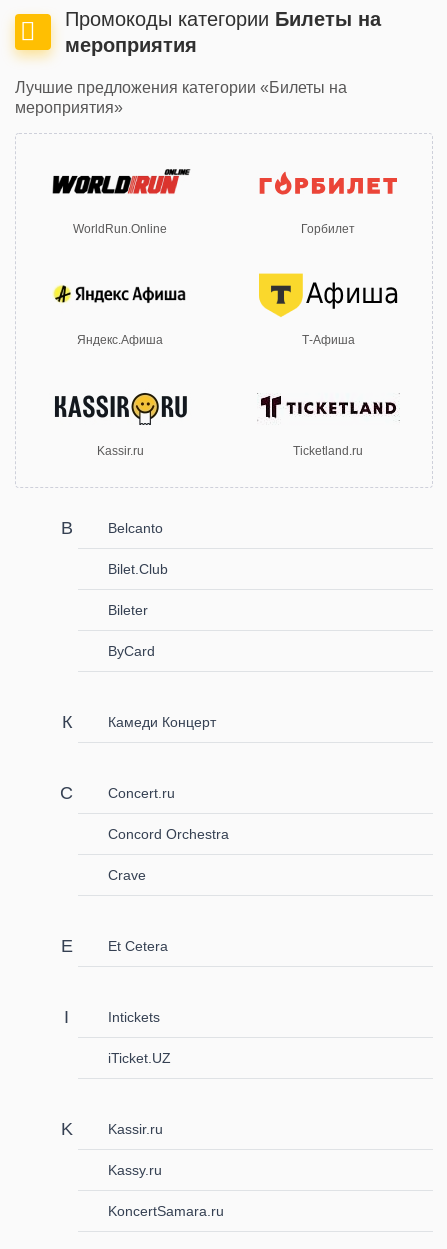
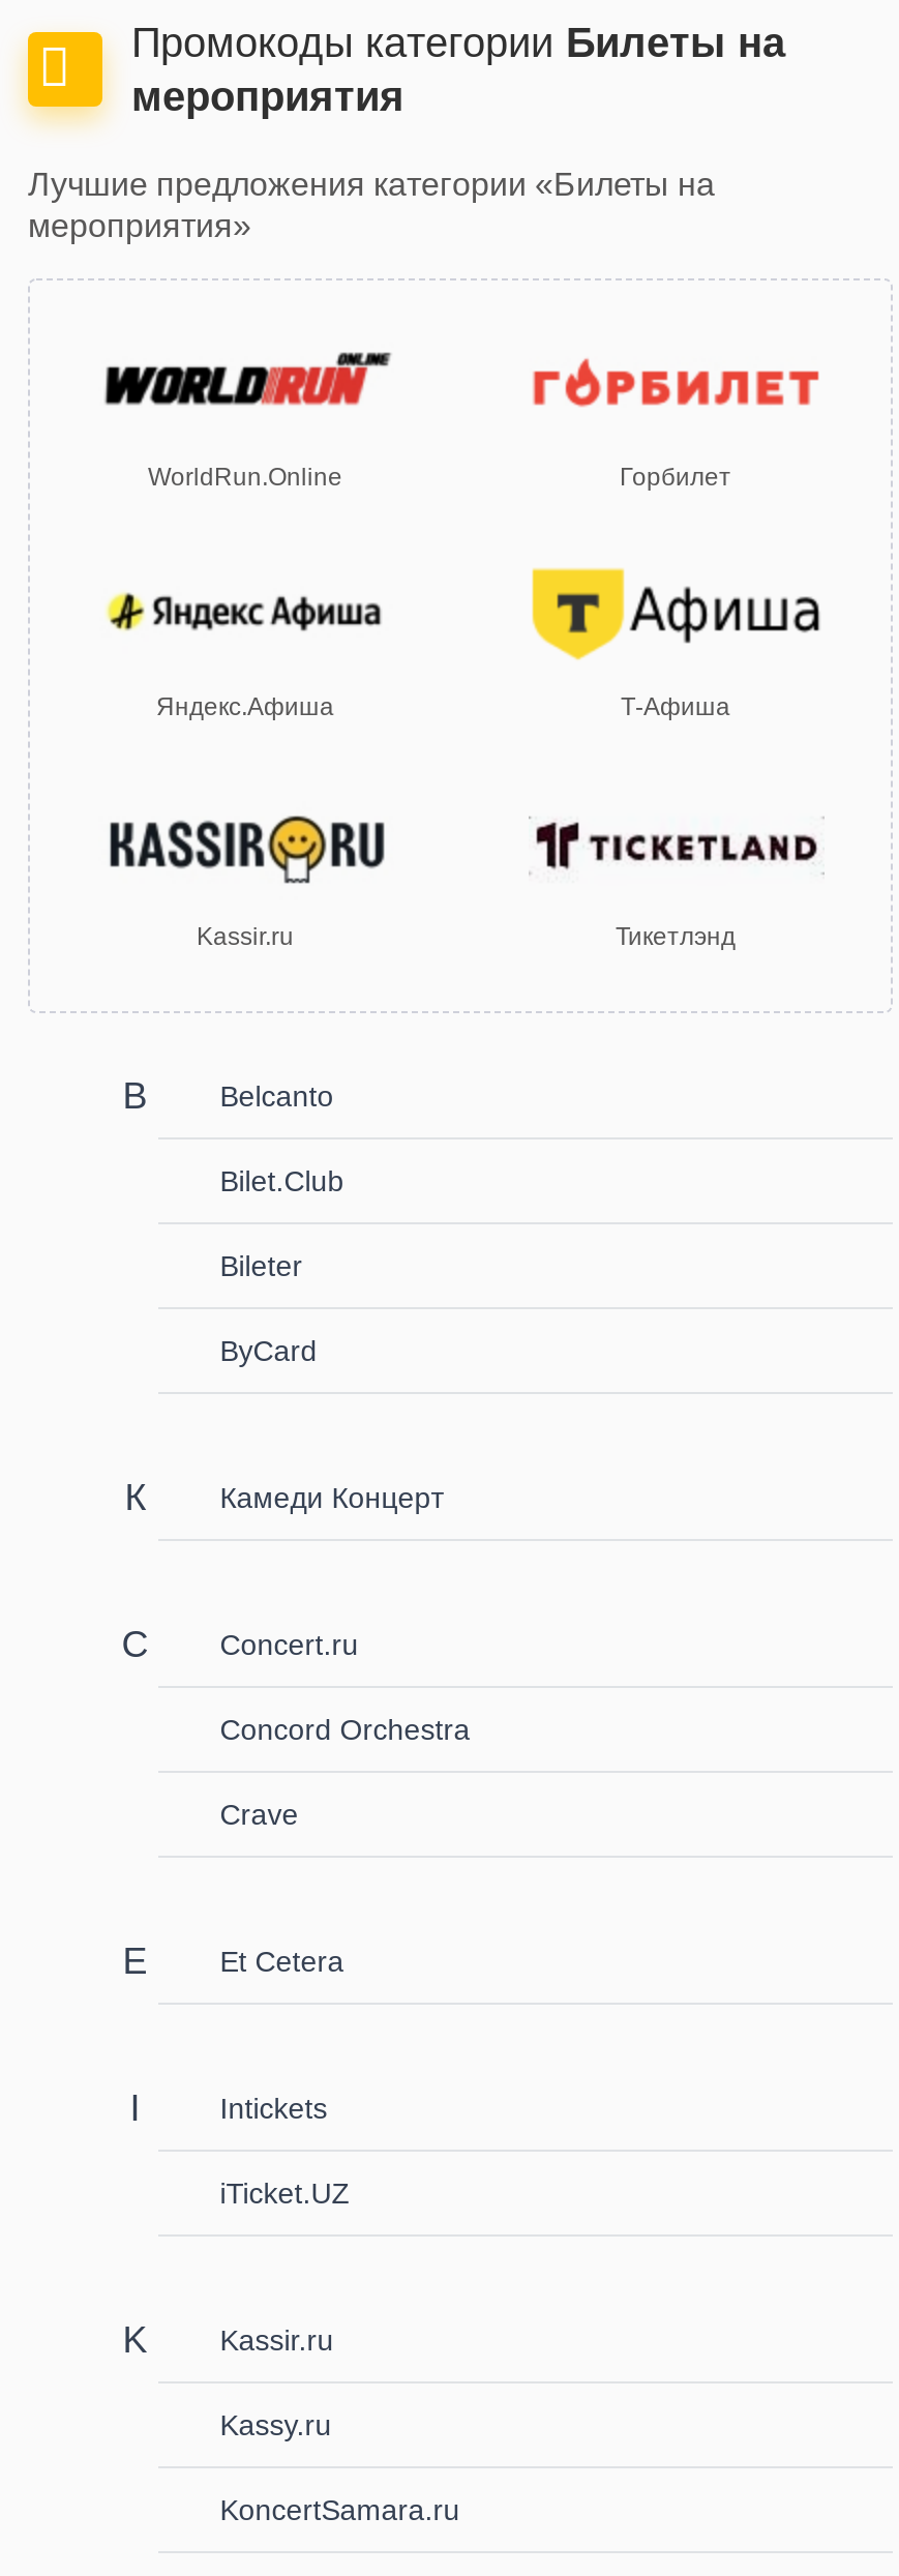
[293,444,363,458] Ticketland.ru -> [616,922,736,951] Тикетлэнд

